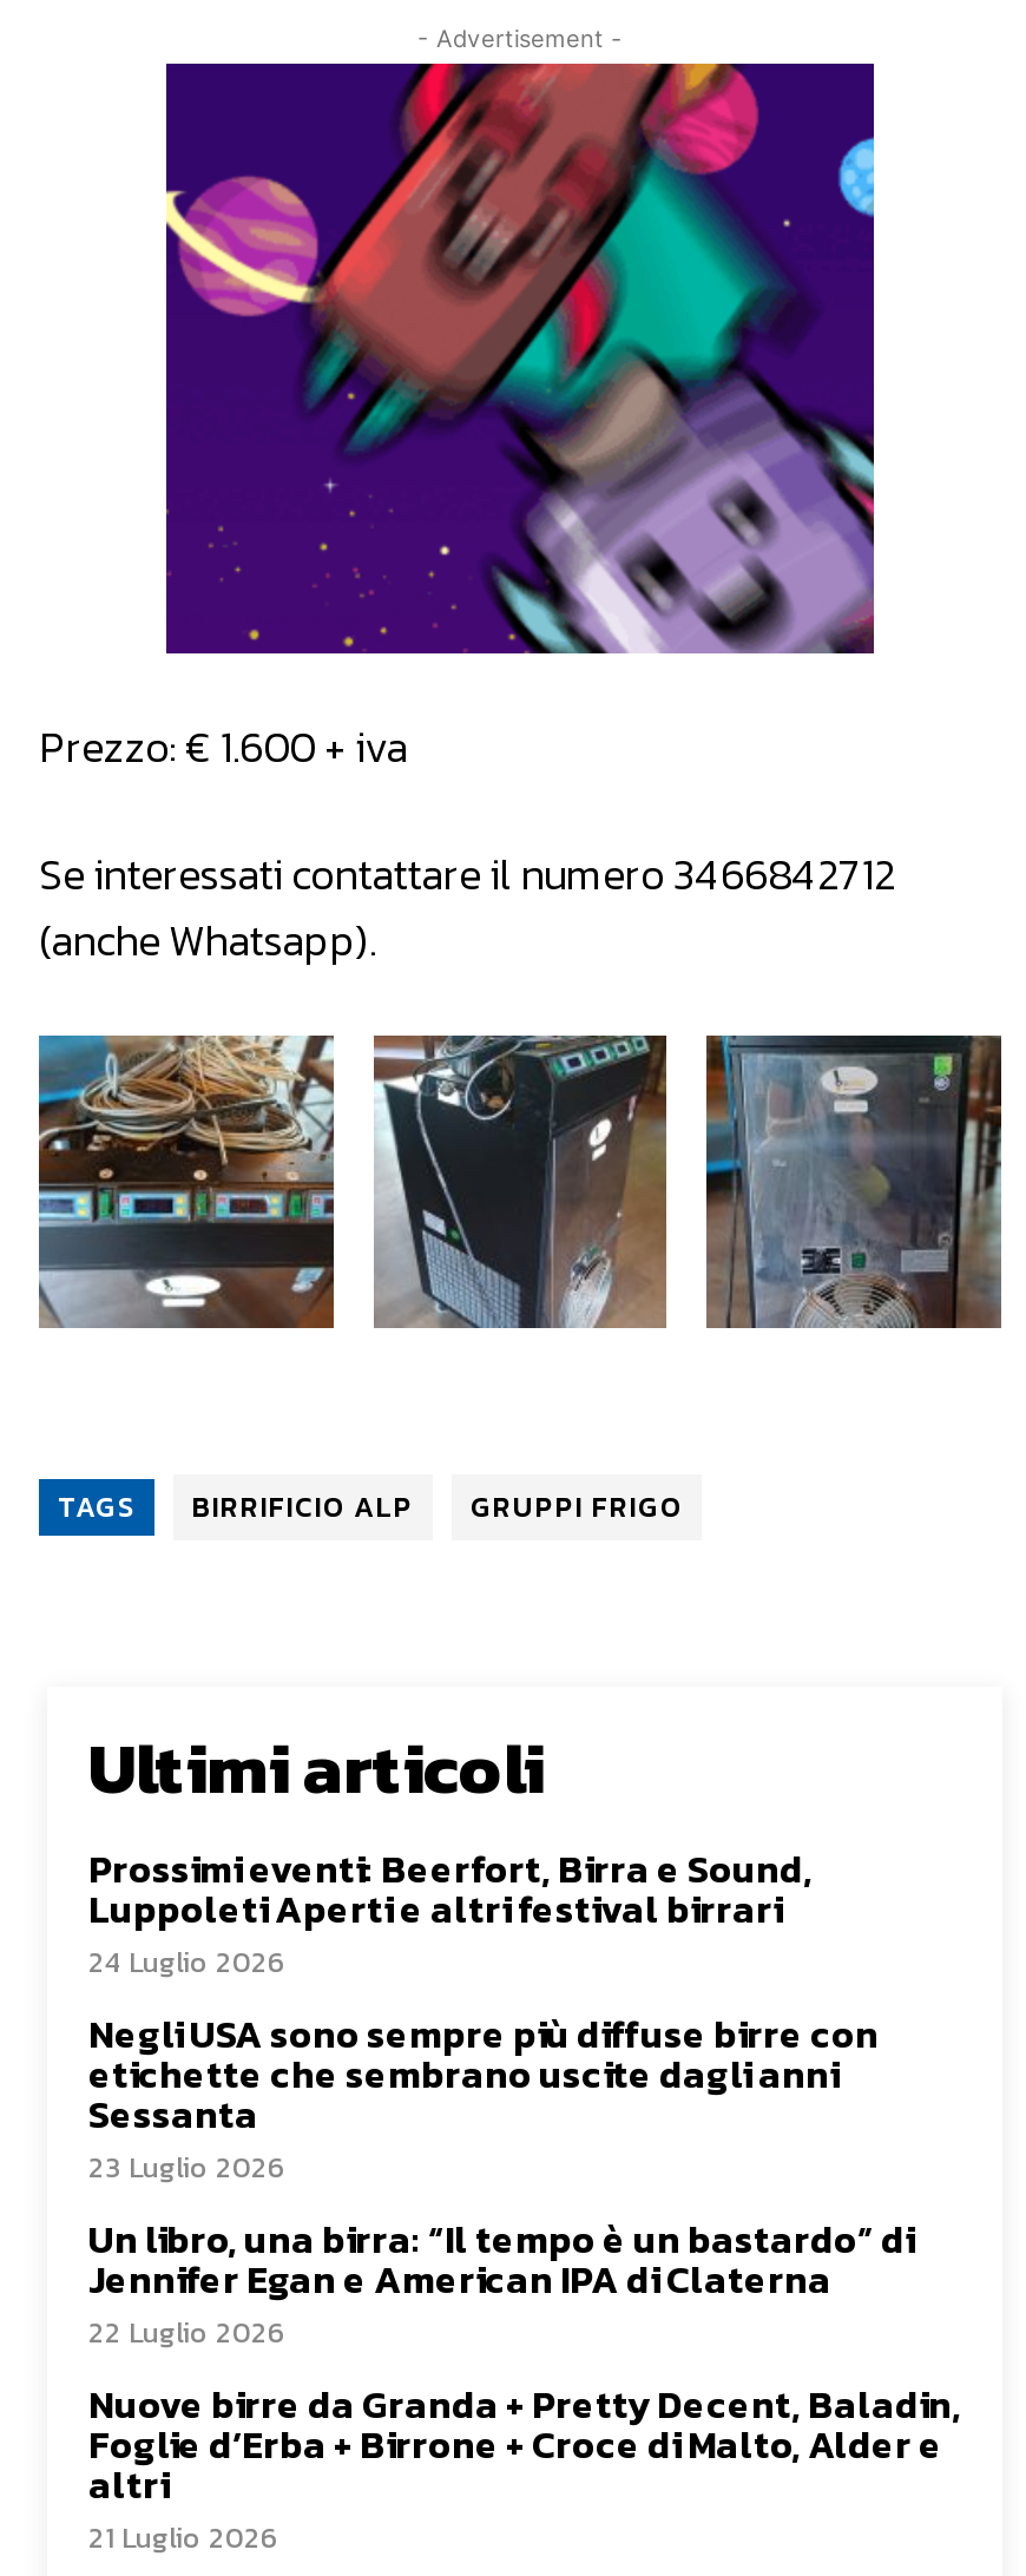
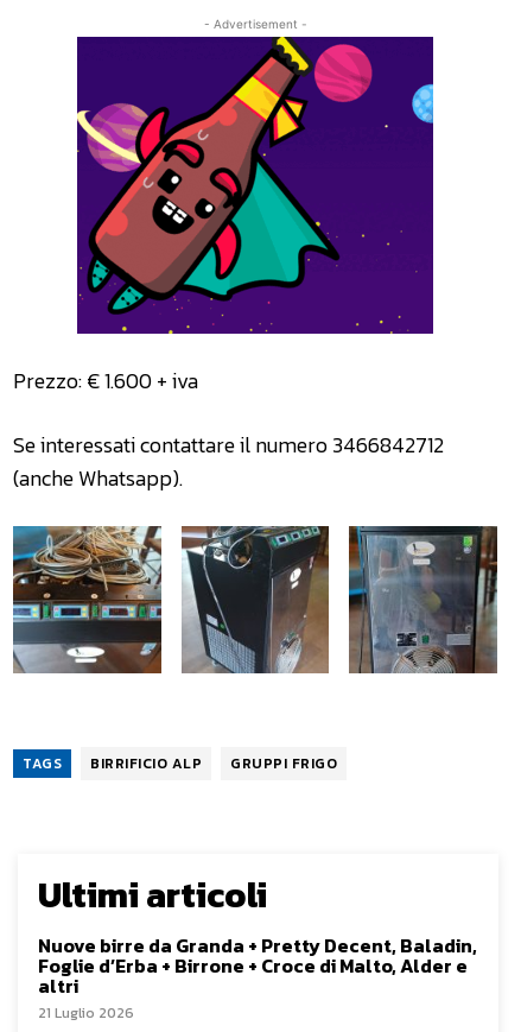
[166,61,876,656] [image] -> [76,36,434,335] [image]
[88,1841,914,2355] Prossimi eventi: Beerfort, Birra e Sound, | Luppoleti Aperti e altri festival birrari | 24 Luglio 2026 | Negli USA sono sempre più diffuse birre con | etichette che sembrano uscite dagli anni | Sessanta | 23 Luglio 2026 | Un libro, una birra: “Il tempo è un bastardo” di | Jennifer Egan e American IPA di Claterna | 22 Luglio 2026 -> none

